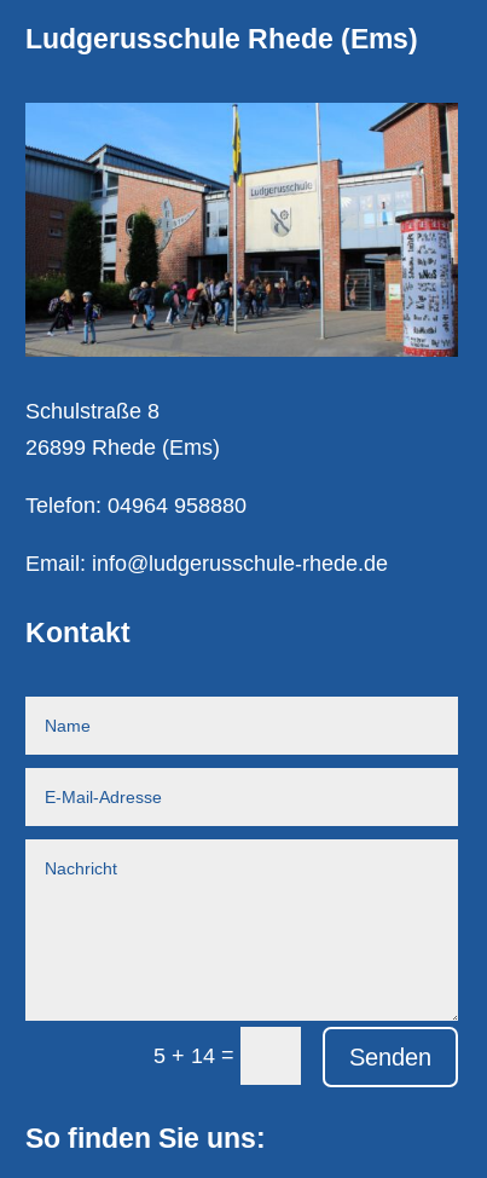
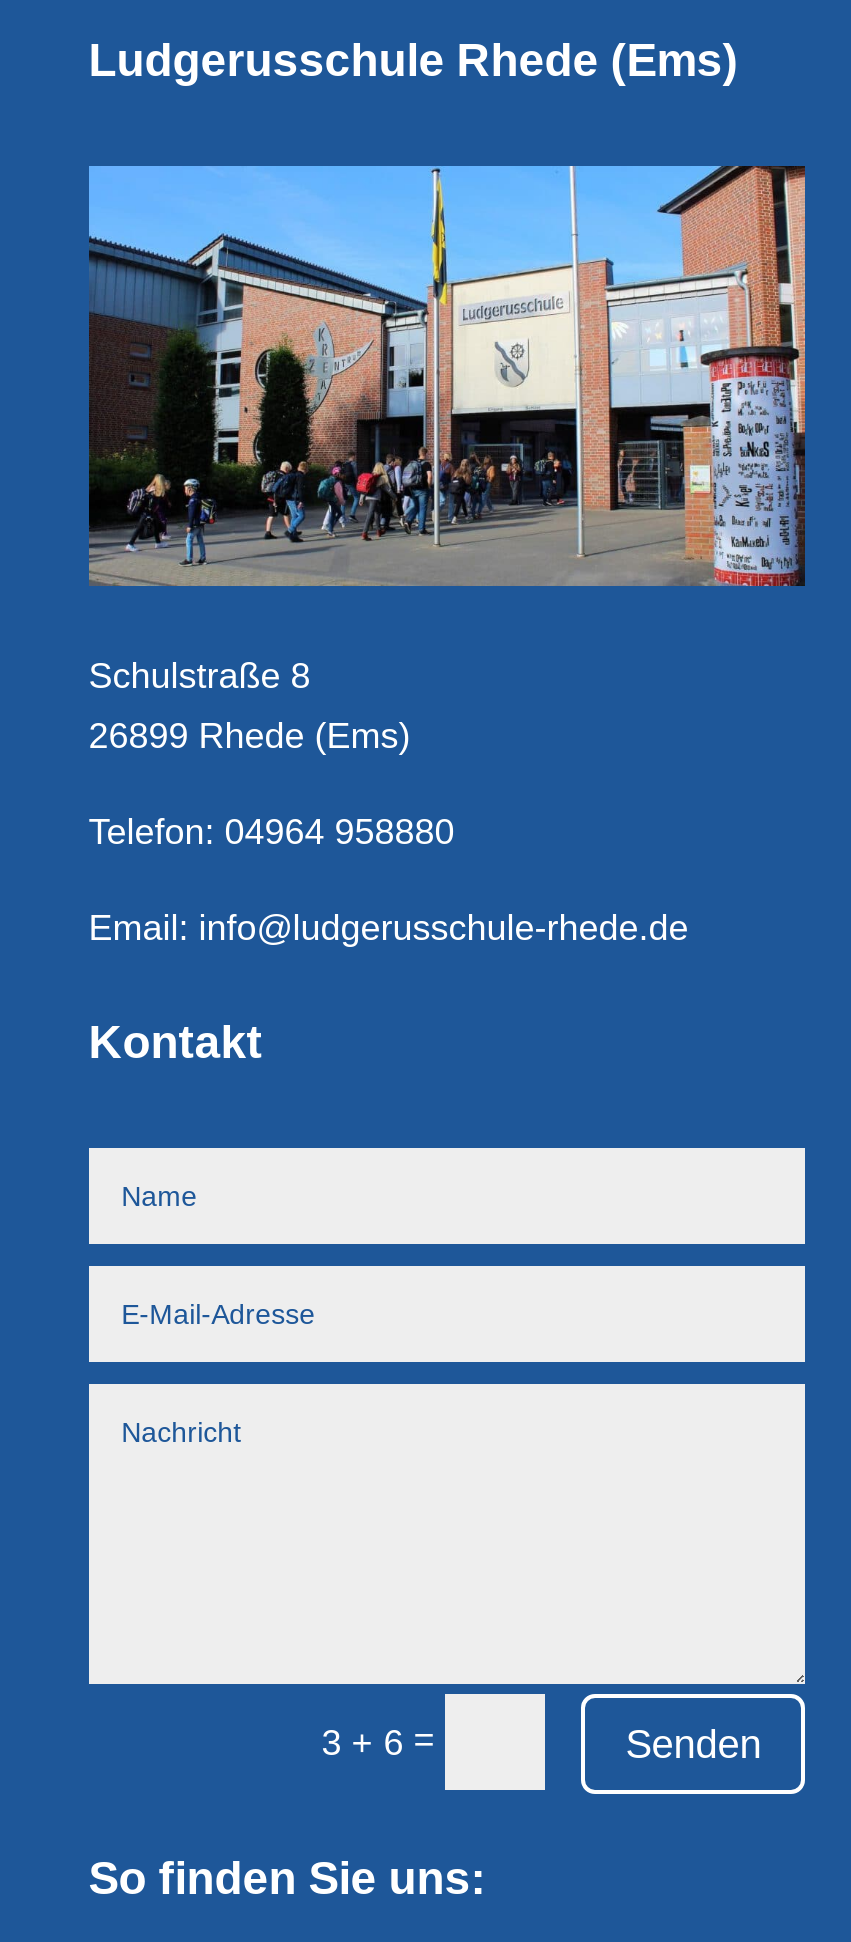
[154,1043,241,1069] 5 + 14 = -> [321,1720,445,1763] 3 + 6 =

